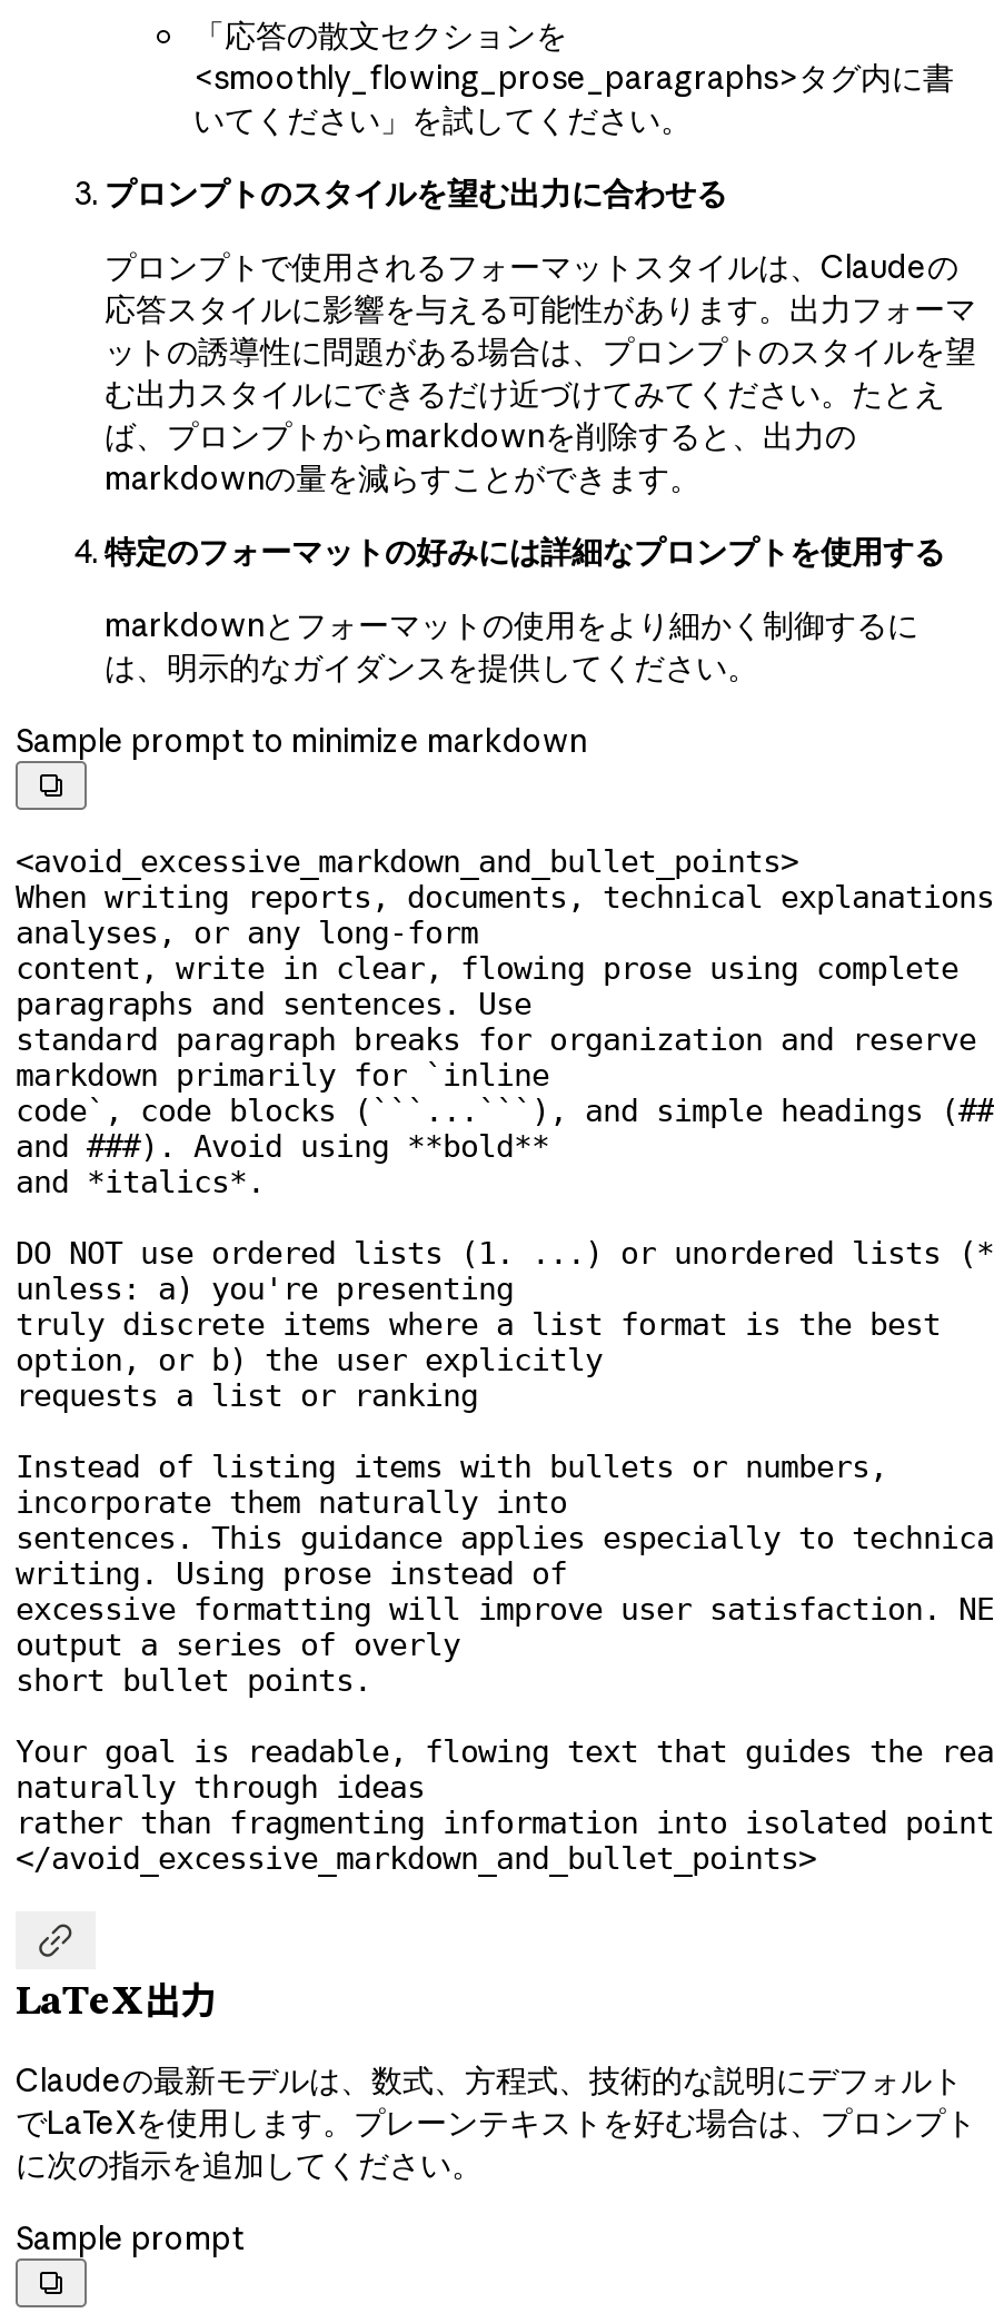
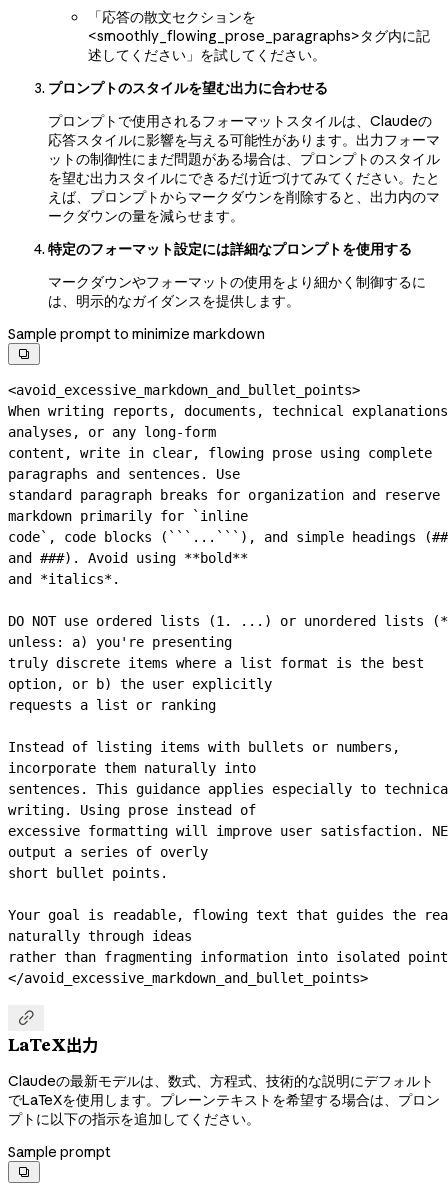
[193,57,954,140] <smoothly_flowing_prose_paragraphs>タグ内に書 | いてください」を試してください。 -> [88,27,430,64] <smoothly_flowing_prose_paragraphs>タグ内に記 | 述してください」を試してください。
[105,331,976,498] ットの誘導性に問題がある場合は、プロンプトのスタイルを望 | む出力スタイルにできるだけ近づけてみてください。たとえ | ば、プロンプトからmarkdownを削除すると、出力の | markdownの量を減らすことができます。 -> [48,150,440,225] ットの制御性にまだ問題がある場合は、プロンプトのスタイル | を望む出力スタイルにできるだけ近づけてみてください。たと | えば、プロンプトからマークダウンを削除すると、出力内のマ | ークダウンの量を減らせます。
[105,531,945,571] 特定のフォーマットの好みには詳細なプロンプトを使用する -> [48,240,412,258] 特定のフォーマット設定には詳細なプロンプトを使用する
[105,605,918,687] markdownとフォーマットの使用をより細かく制御するに | は、明示的なガイダンスを提供してください。 -> [48,273,426,310] マークダウンやフォーマットの使用をより細かく制御するに | は、明示的なガイダンスを提供します。
[16,2104,976,2186] でLaTeXを使用します。プレーンテキストを好む場合は、プロンプト | に次の指示を追加してください。 -> [8,1091,440,1128] でLaTeXを使用します。プレーンテキストを希望する場合は、プロン | プトに以下の指示を追加してください。

